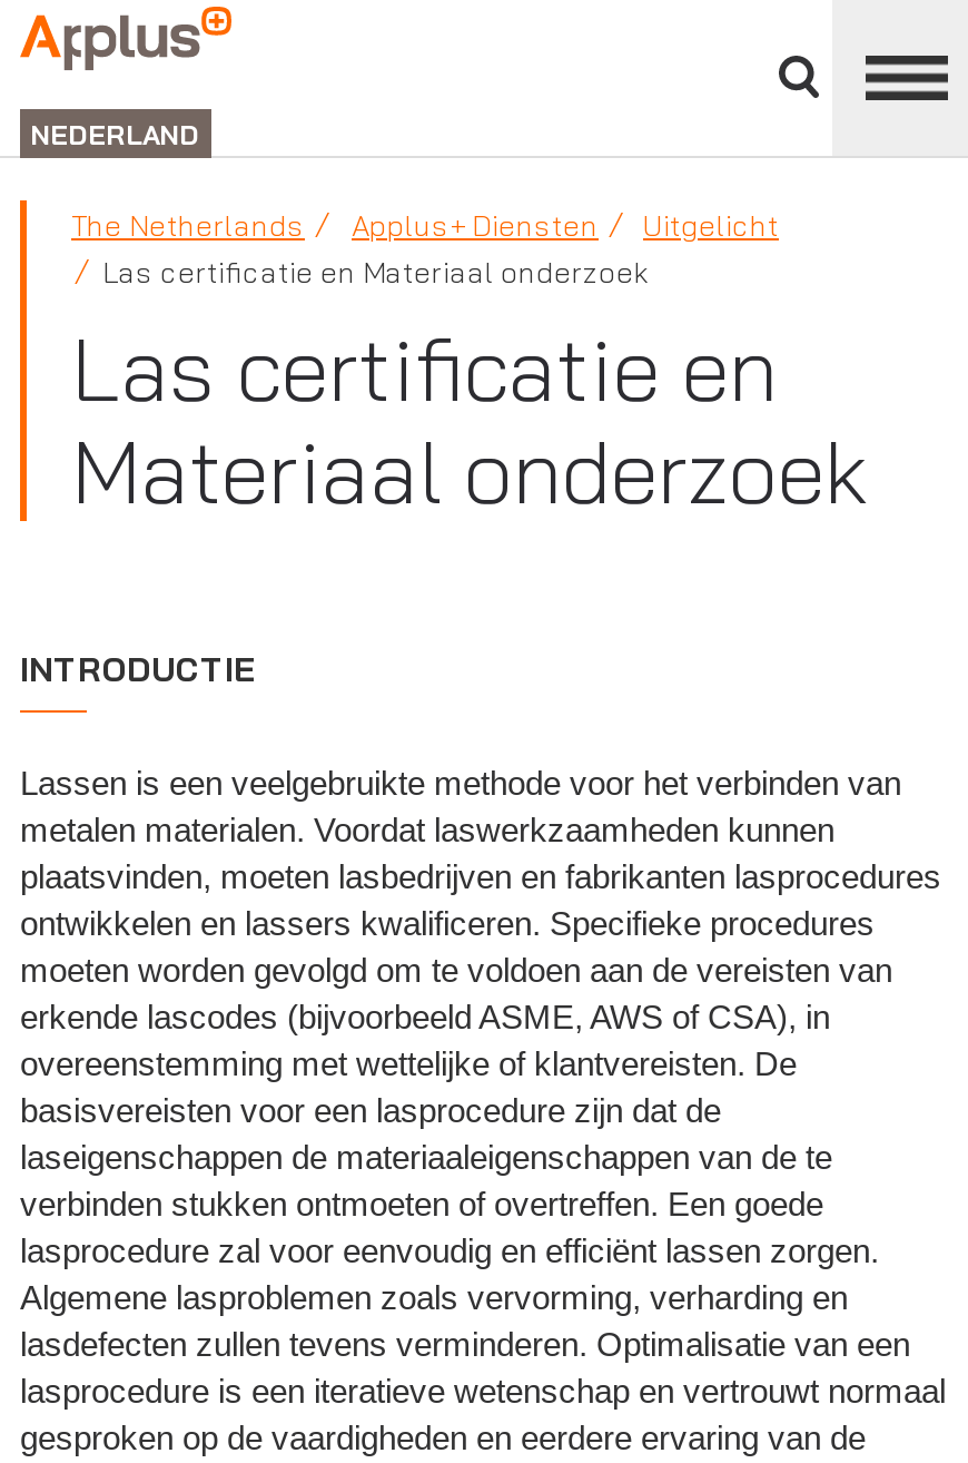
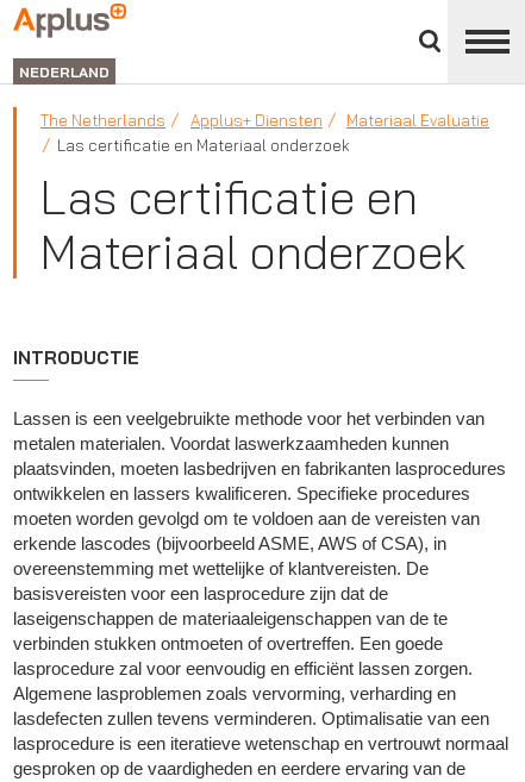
[643,207,779,243] Uitgelicht -> [346,111,489,130] Materiaal Evaluatie

